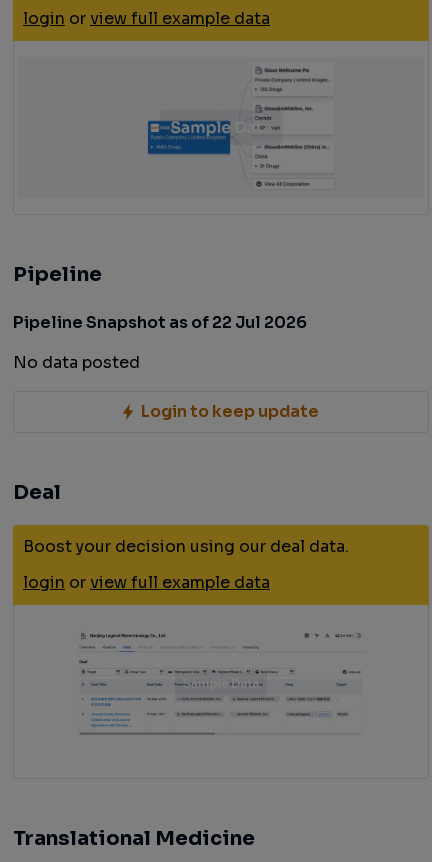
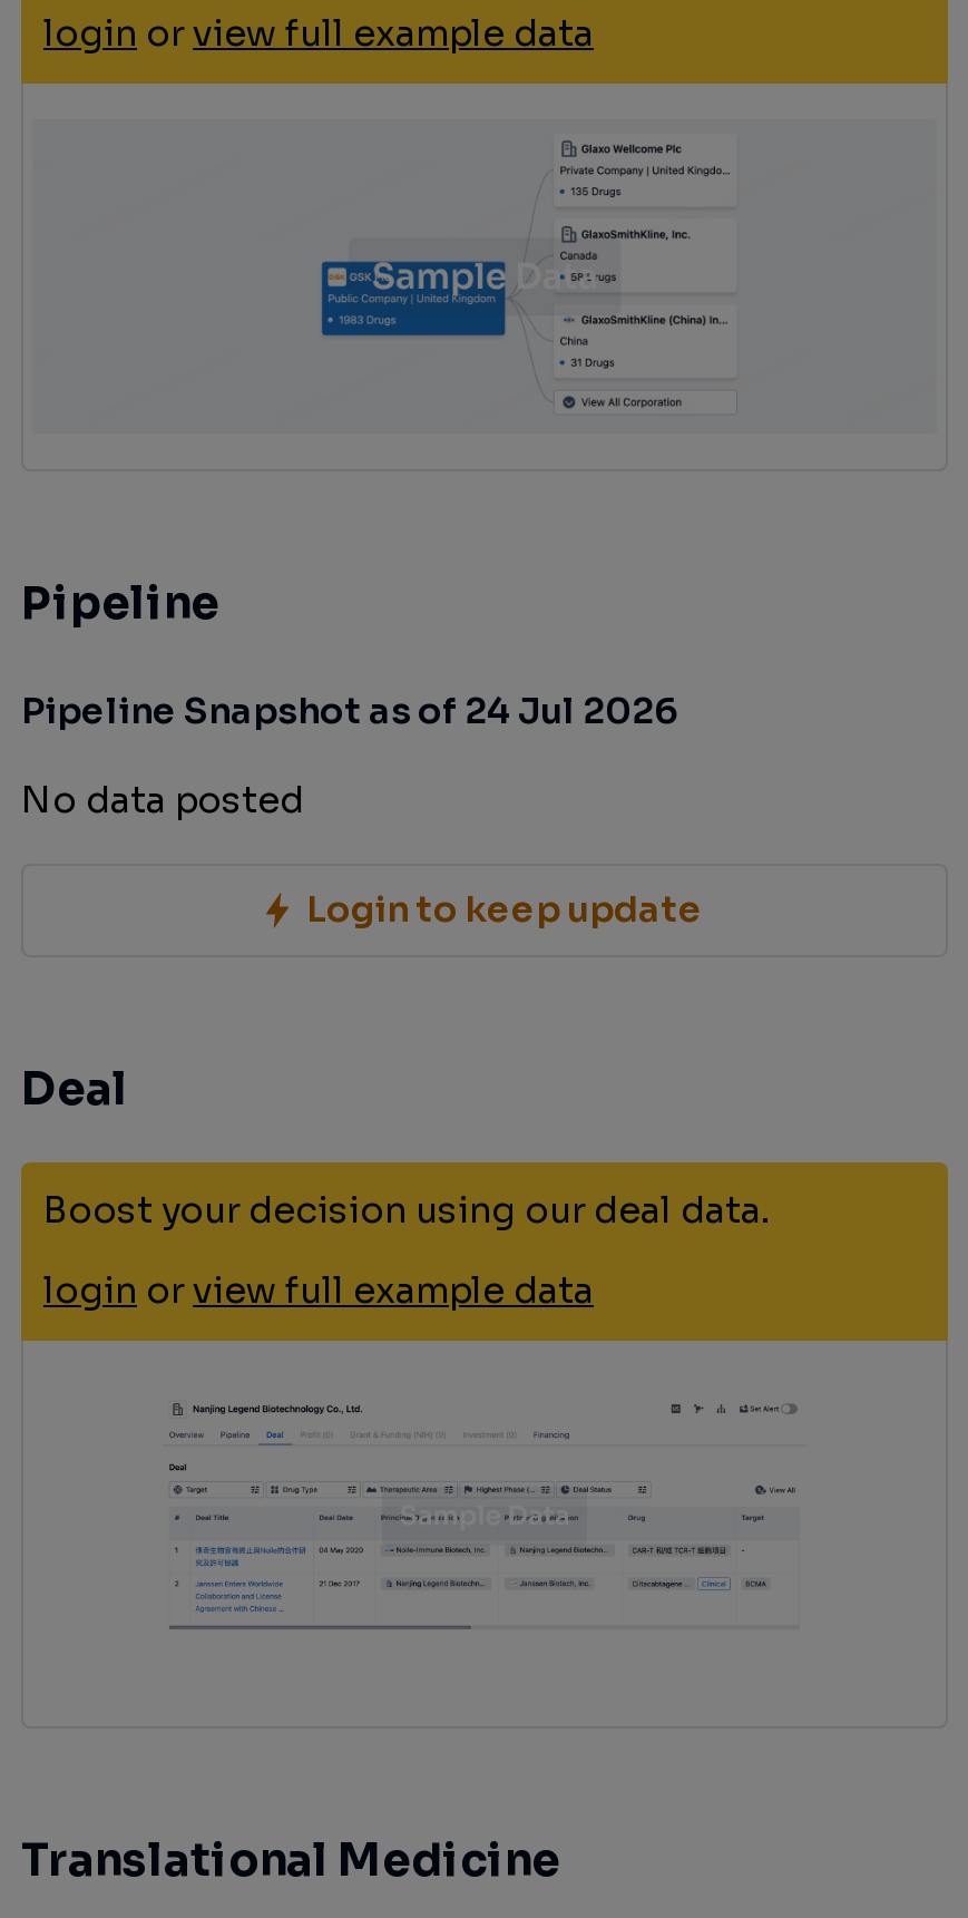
[13,312,307,333] Pipeline Snapshot as of 22 Jul 2026 -> [21,688,678,734] Pipeline Snapshot as of 24 Jul 2026

